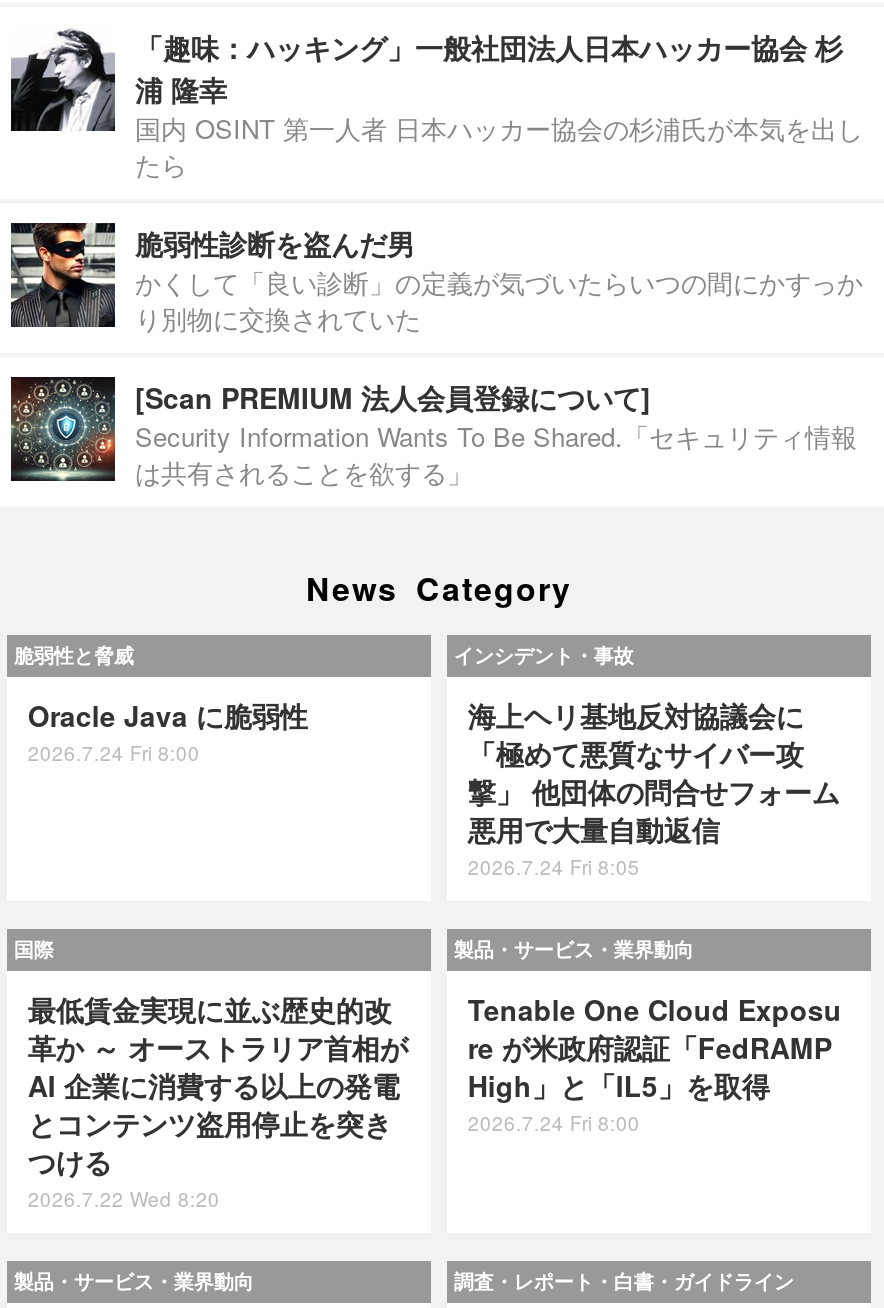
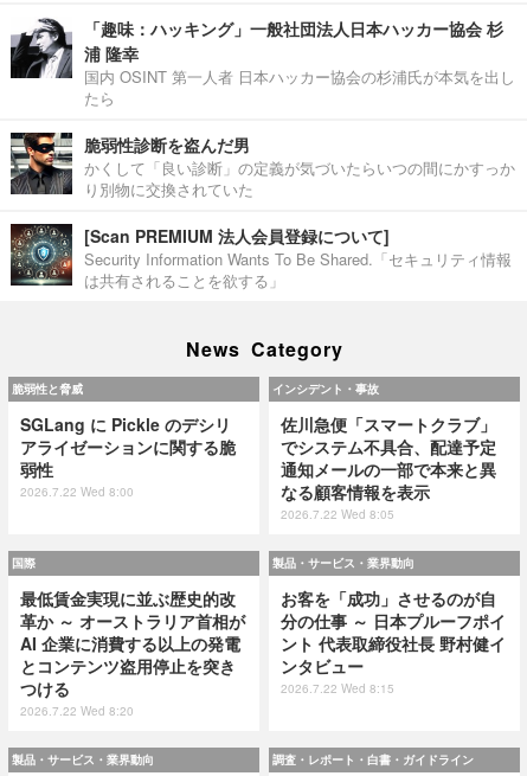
[28,694,308,766] Oracle Java に脆弱性 | 2026.7.24 Fri 8:00 -> [21,412,236,499] SGLang に Pickle のデシリ | アライゼーションに関する脆 | 弱性 | 2026.7.22 Wed 8:00
[468,694,840,880] 海上ヘリ基地反対協議会に | 「極めて悪質なサイバー攻 | 撃」 他団体の問合せフォーム | 悪用で大量自動返信 | 2026.7.24 Fri 8:05 -> [281,412,497,522] 佐川急便「スマートクラブ」 | でシステム不具合、配達予定 | 通知メールの一部で本来と異 | なる顧客情報を表示 | 2026.7.22 Wed 8:05
[468,989,842,1137] Tenable One Cloud Exposu | re が米政府認証「FedRAMP | High」と「IL5」を取得 | 2026.7.24 Fri 8:00 -> [281,586,506,697] お客を「成功」させるのが自 | 分の仕事 ～ 日本プルーフポイ | ント 代表取締役社長 野村健イ | ンタビュー | 2026.7.22 Wed 8:15

